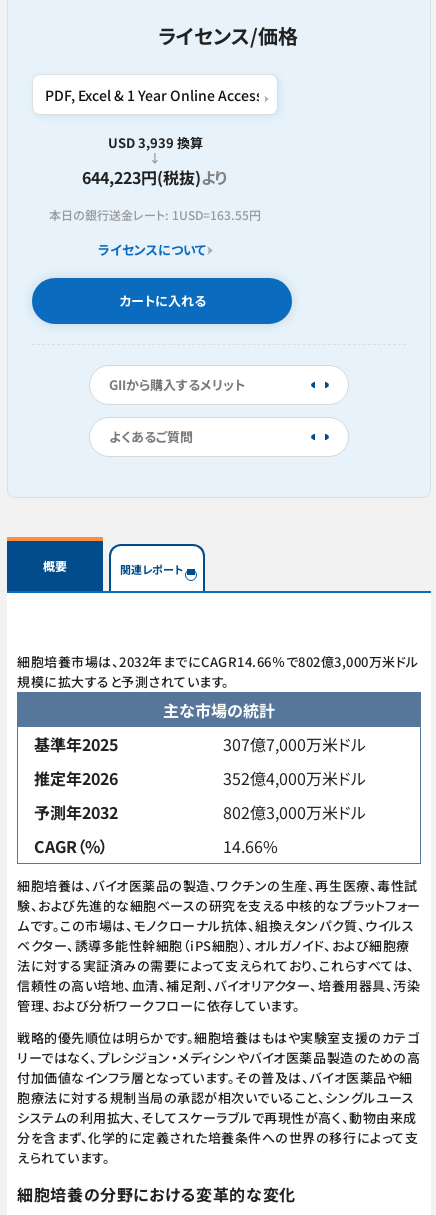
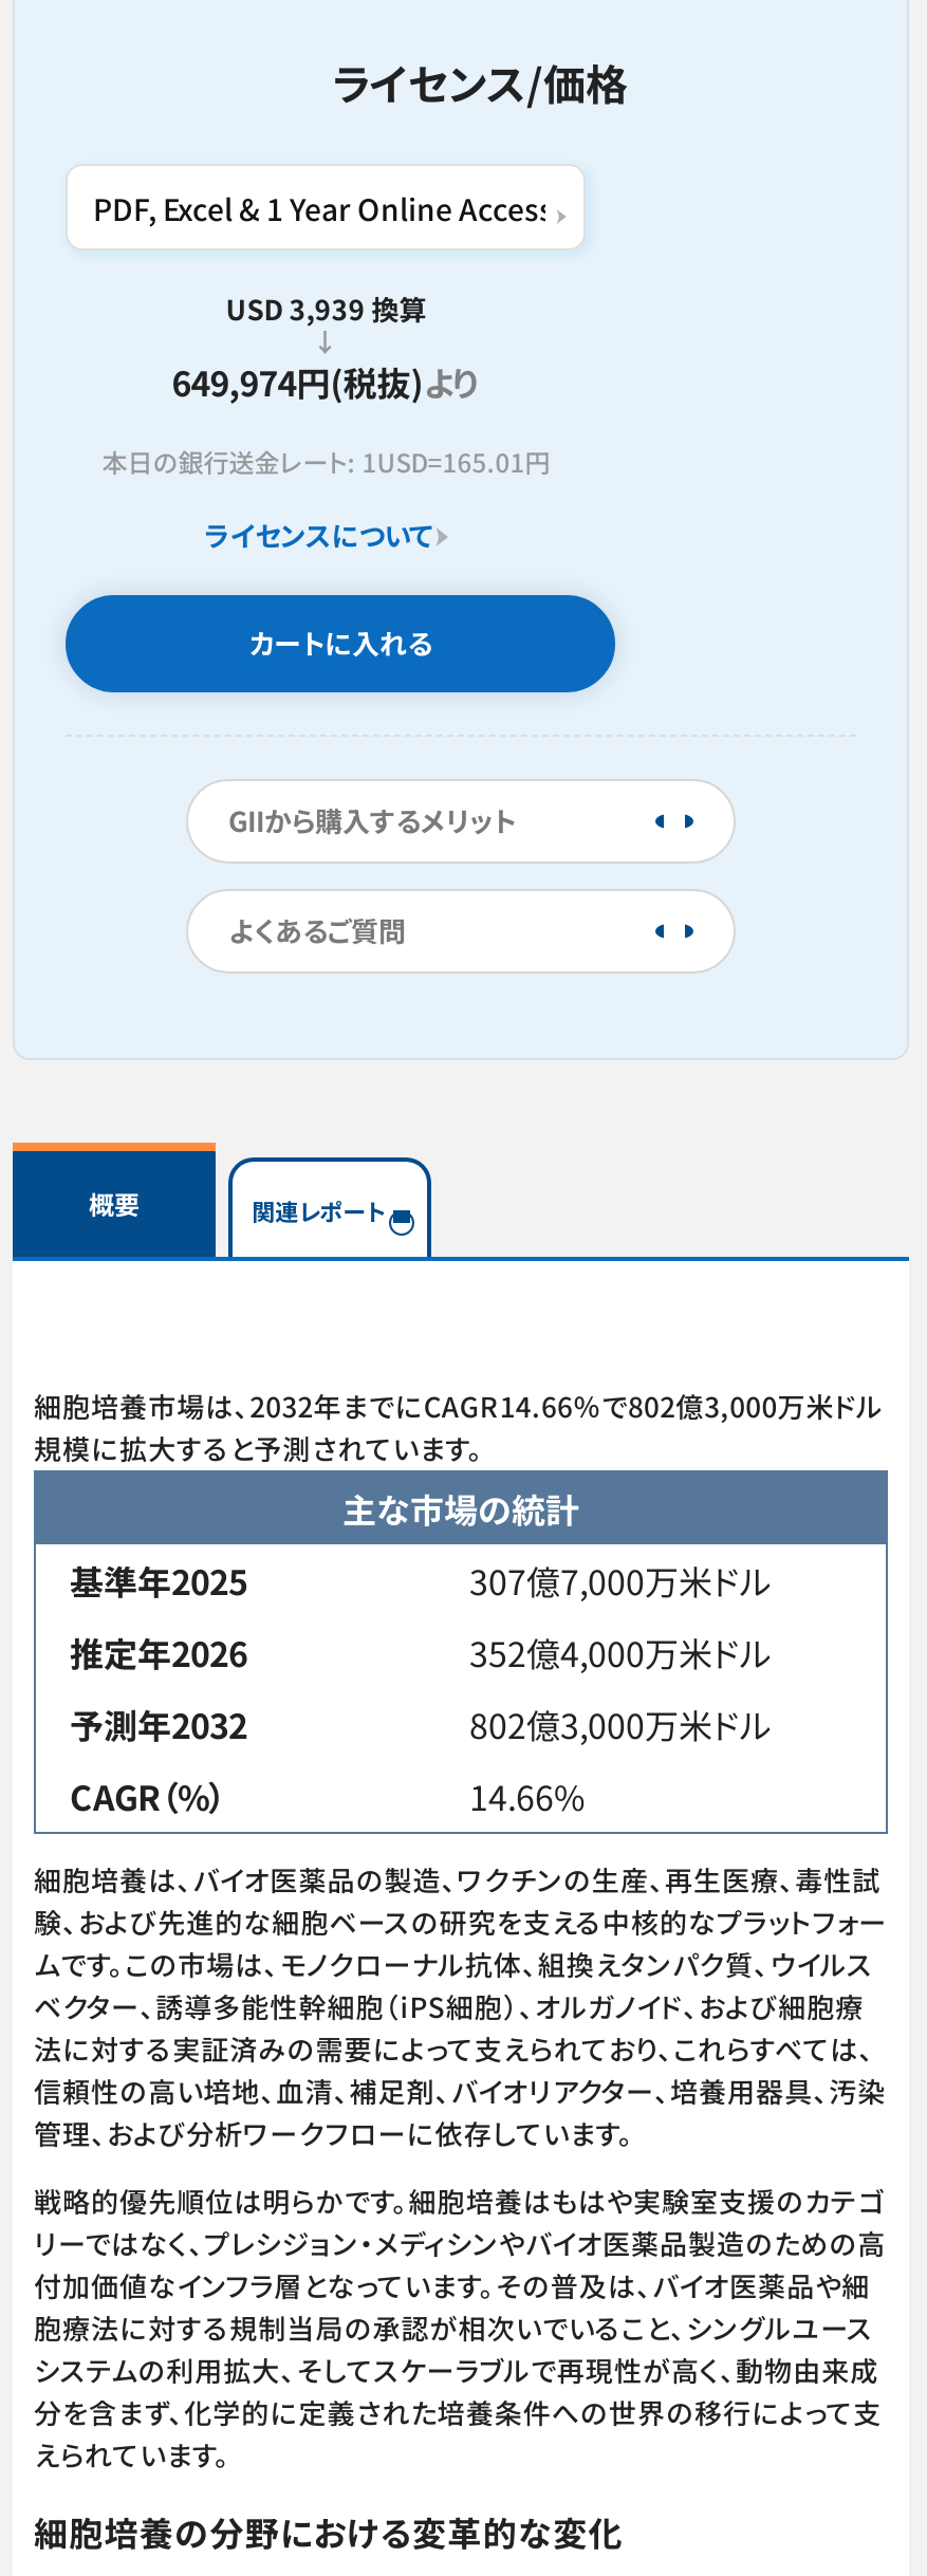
[82,165,228,189] 644,223円(税抜)より -> [172,356,480,407] 649,974円(税抜)より
[49,206,261,223] 本日の銀行送金レート: 1USD=163.55円 -> [102,443,550,479] 本日の銀行送金レート: 1USD=165.01円

